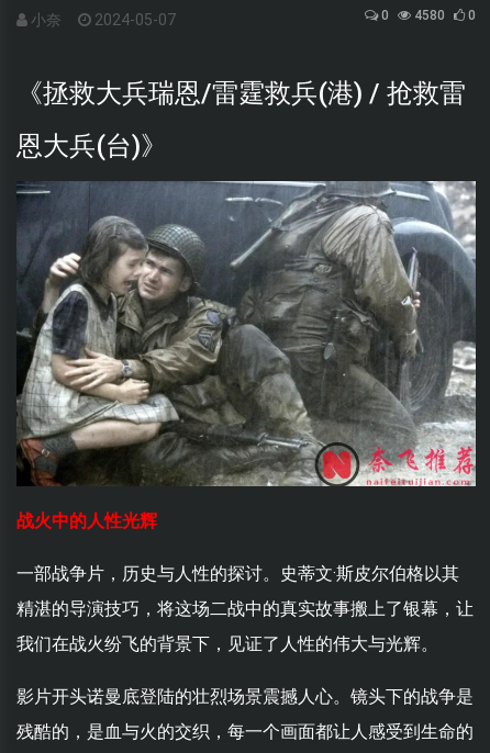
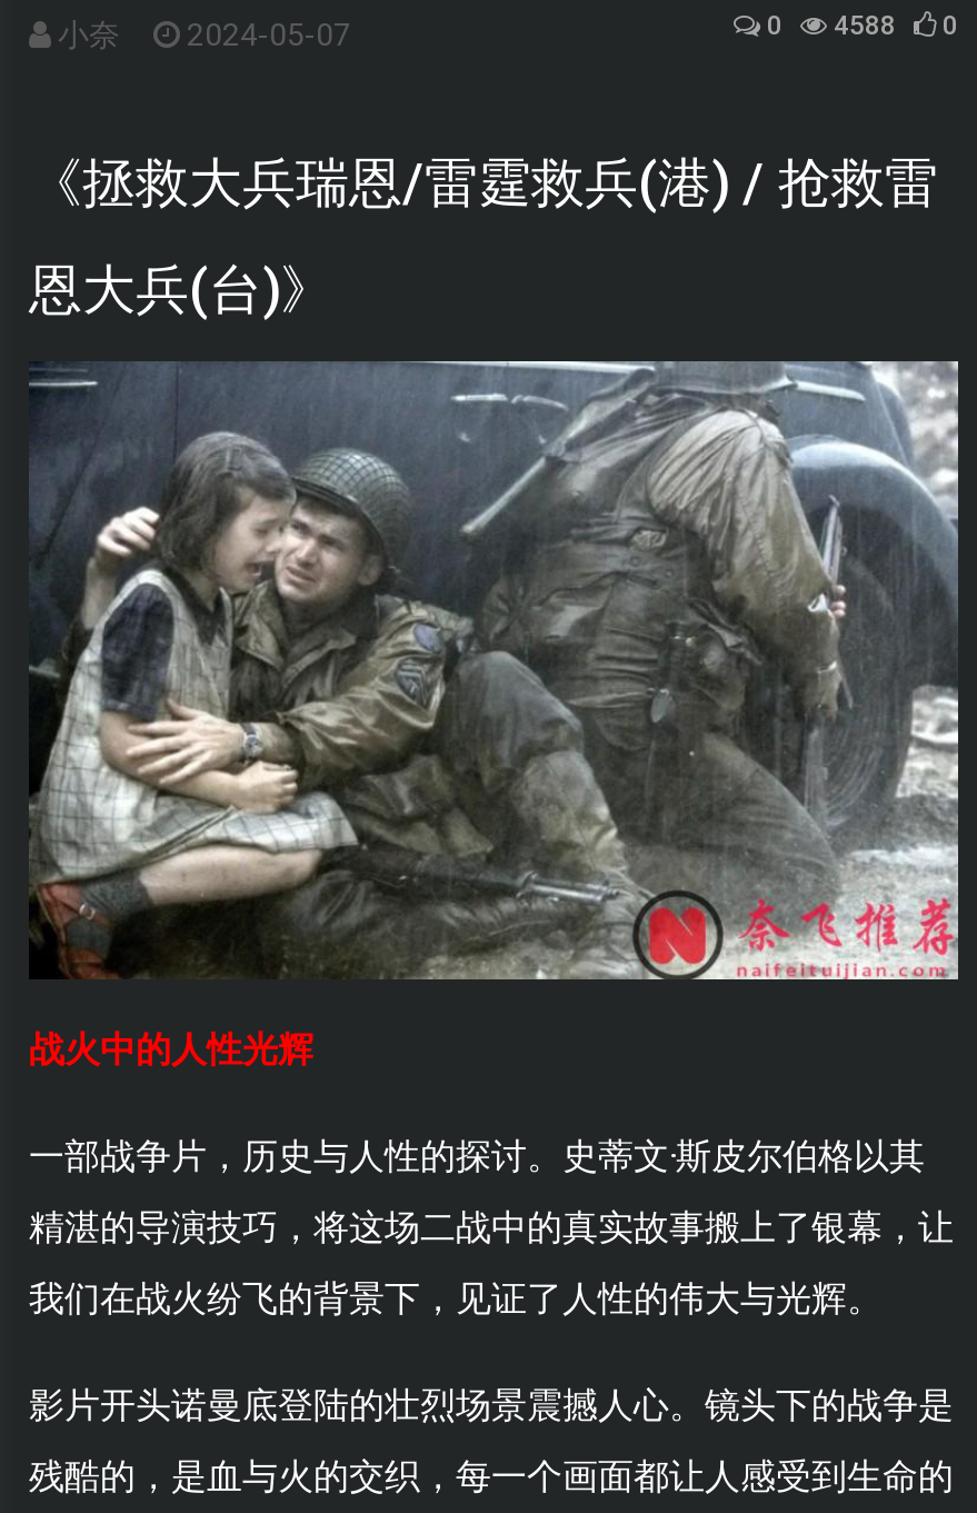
[378,8,476,23] 0 4580 0 -> [760,10,958,41] 0 4588 0

